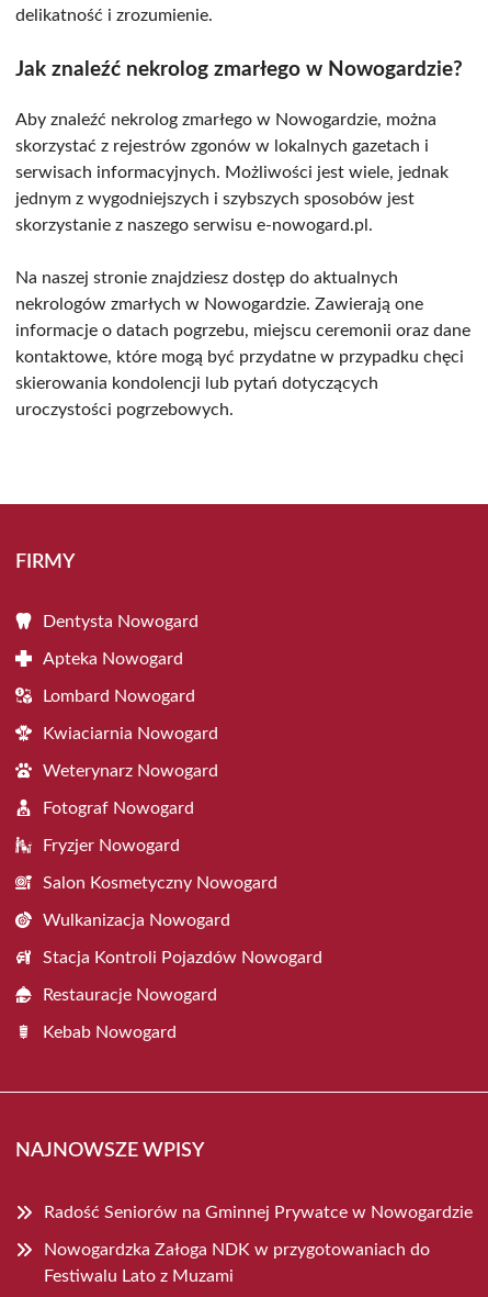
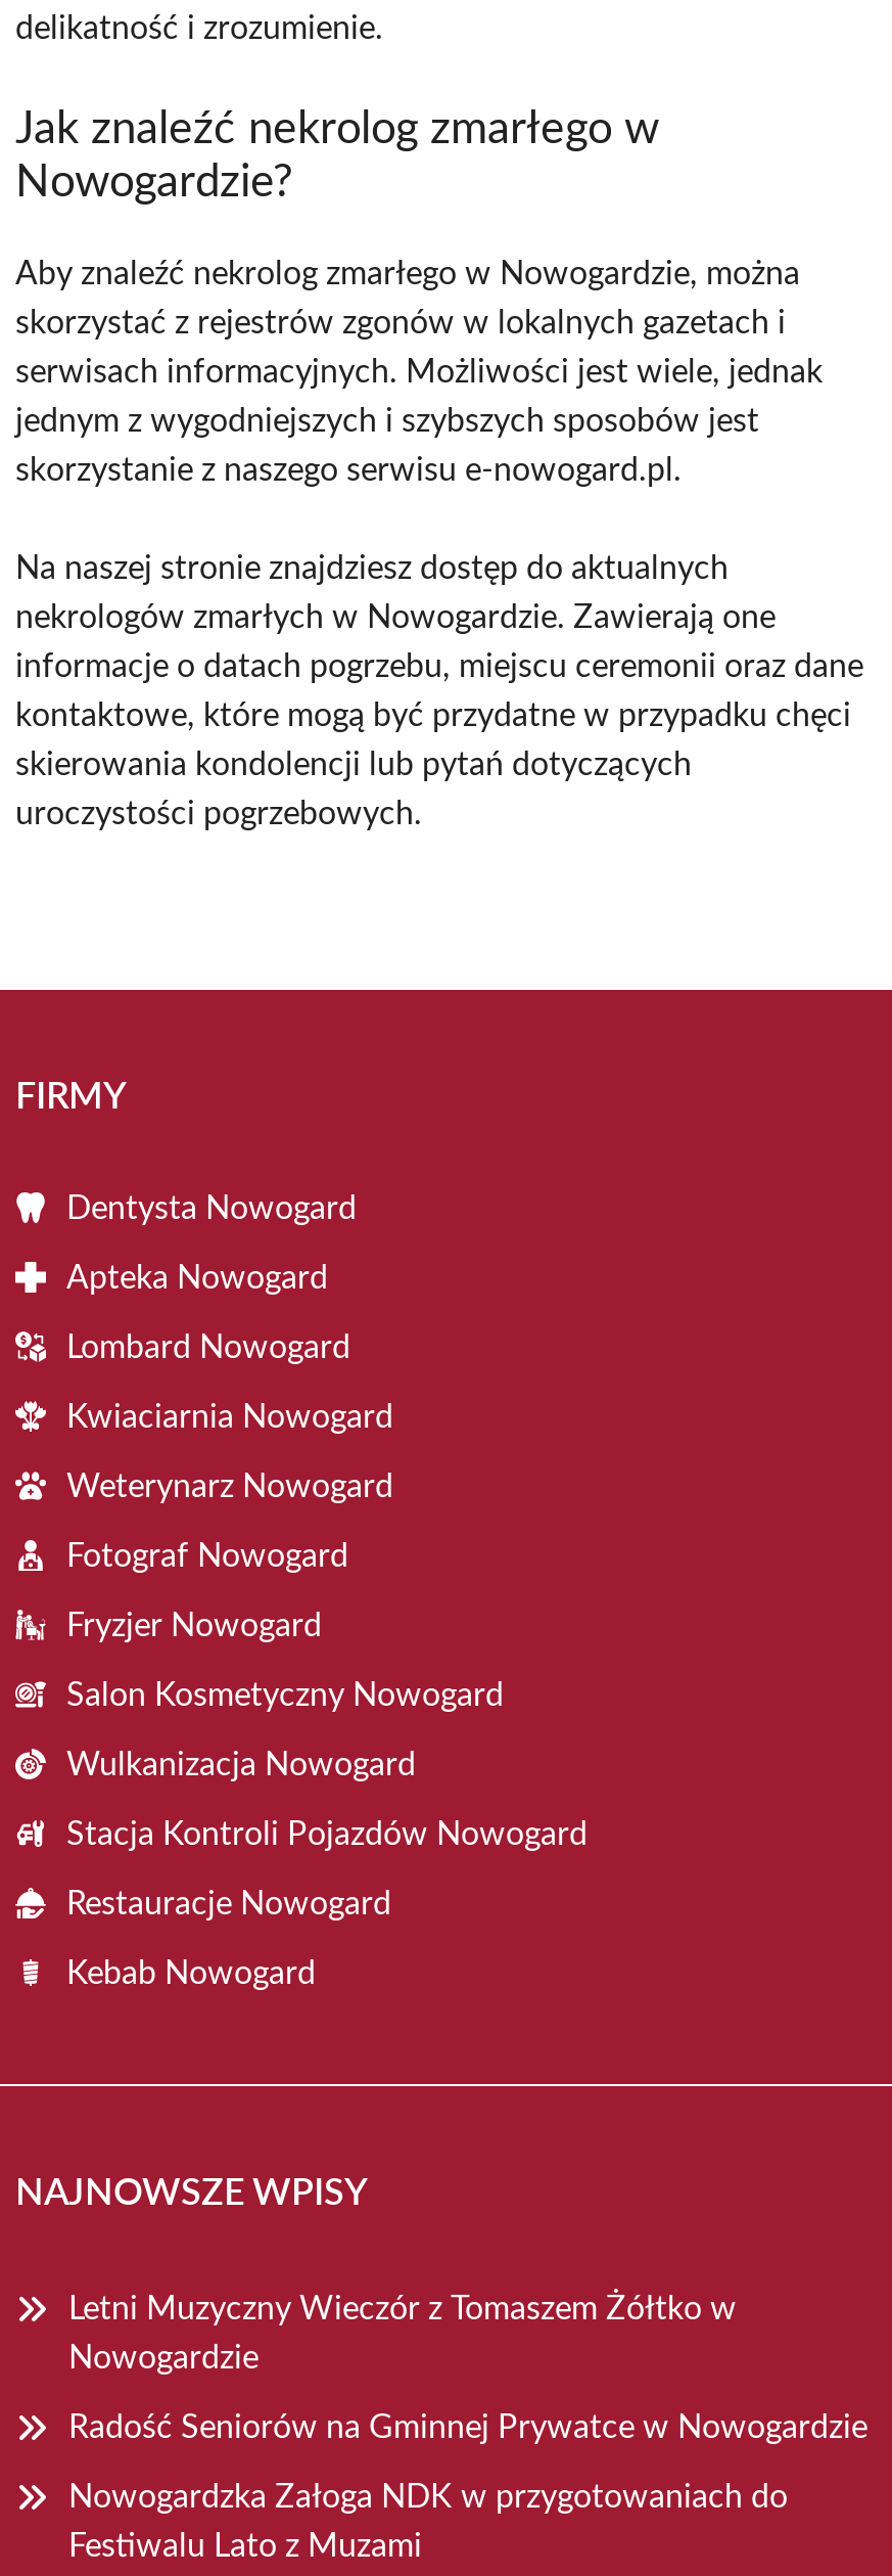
none -> [68,2293,737,2374] Letni Muzyczny Wieczór z Tomaszem Żółtko w | Nowogardzie

